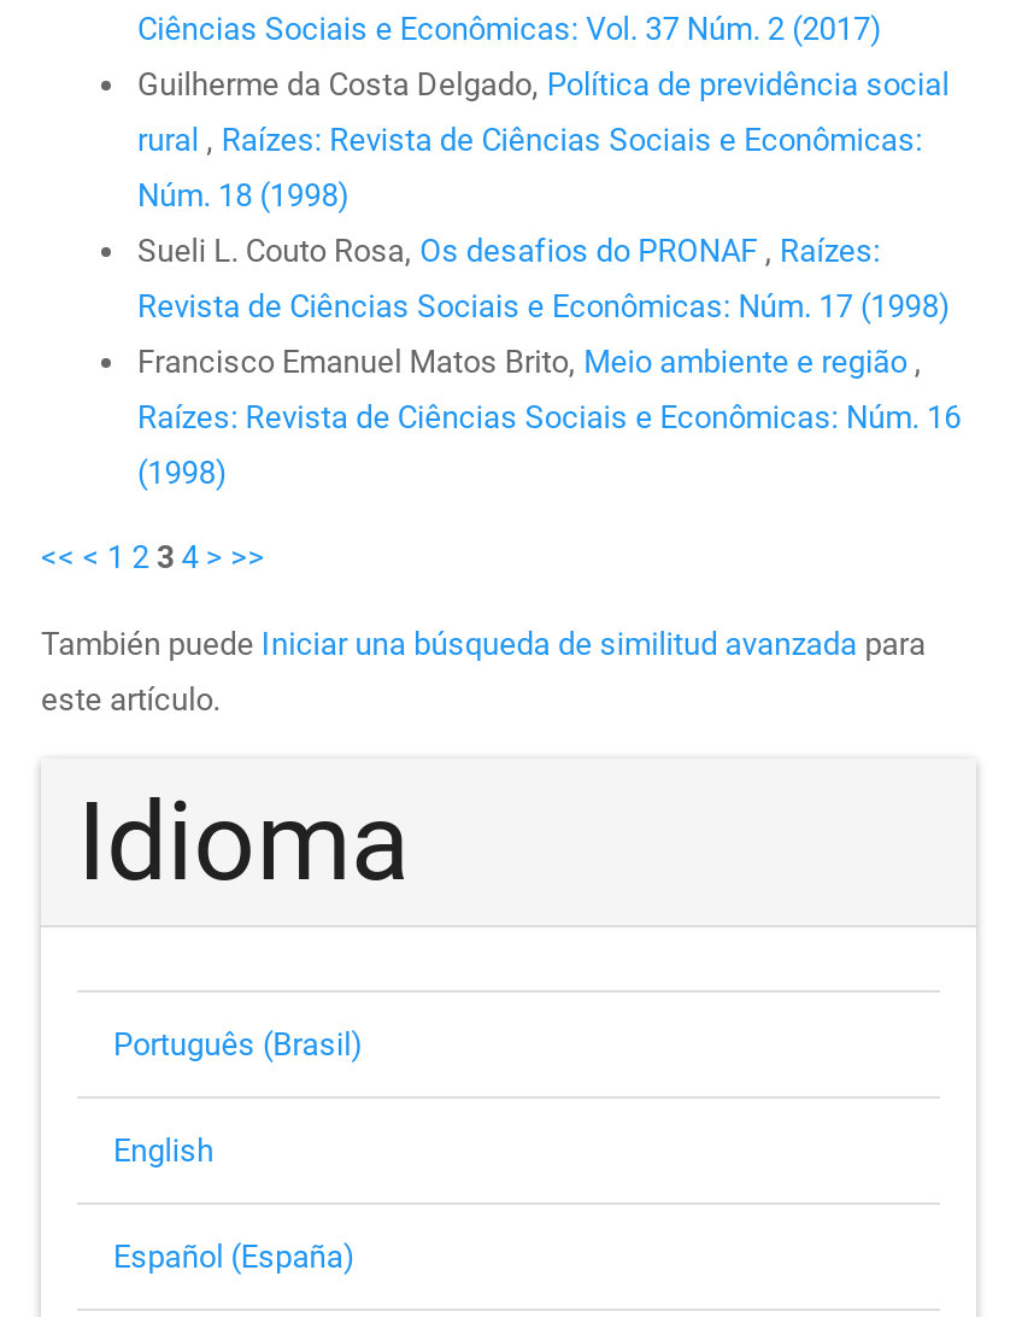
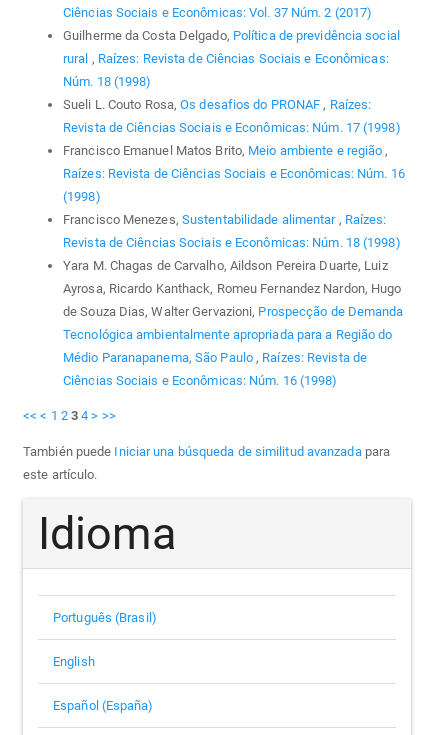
none -> [63,212,403,388] Francisco Menezes, Sustentabilidade alimentar, Raízes: | Revista de Ciências Sociais e Econômicas: Núm. 18 (1998) | Yara M. Chagas de Carvalho, Aildson Pereira Duarte, Luiz | Ayrosa, Ricardo Kanthack, Romeu Fernandez Nardon, Hugo | de Souza Dias, Walter Gervazioni, Prospecção de Demanda | Tecnológica ambientalmente apropriada para a Região do | Médio Paranapanema, São Paulo, Raízes: Revista de | Ciências Sociais e Econômicas: Núm. 16 (1998)

